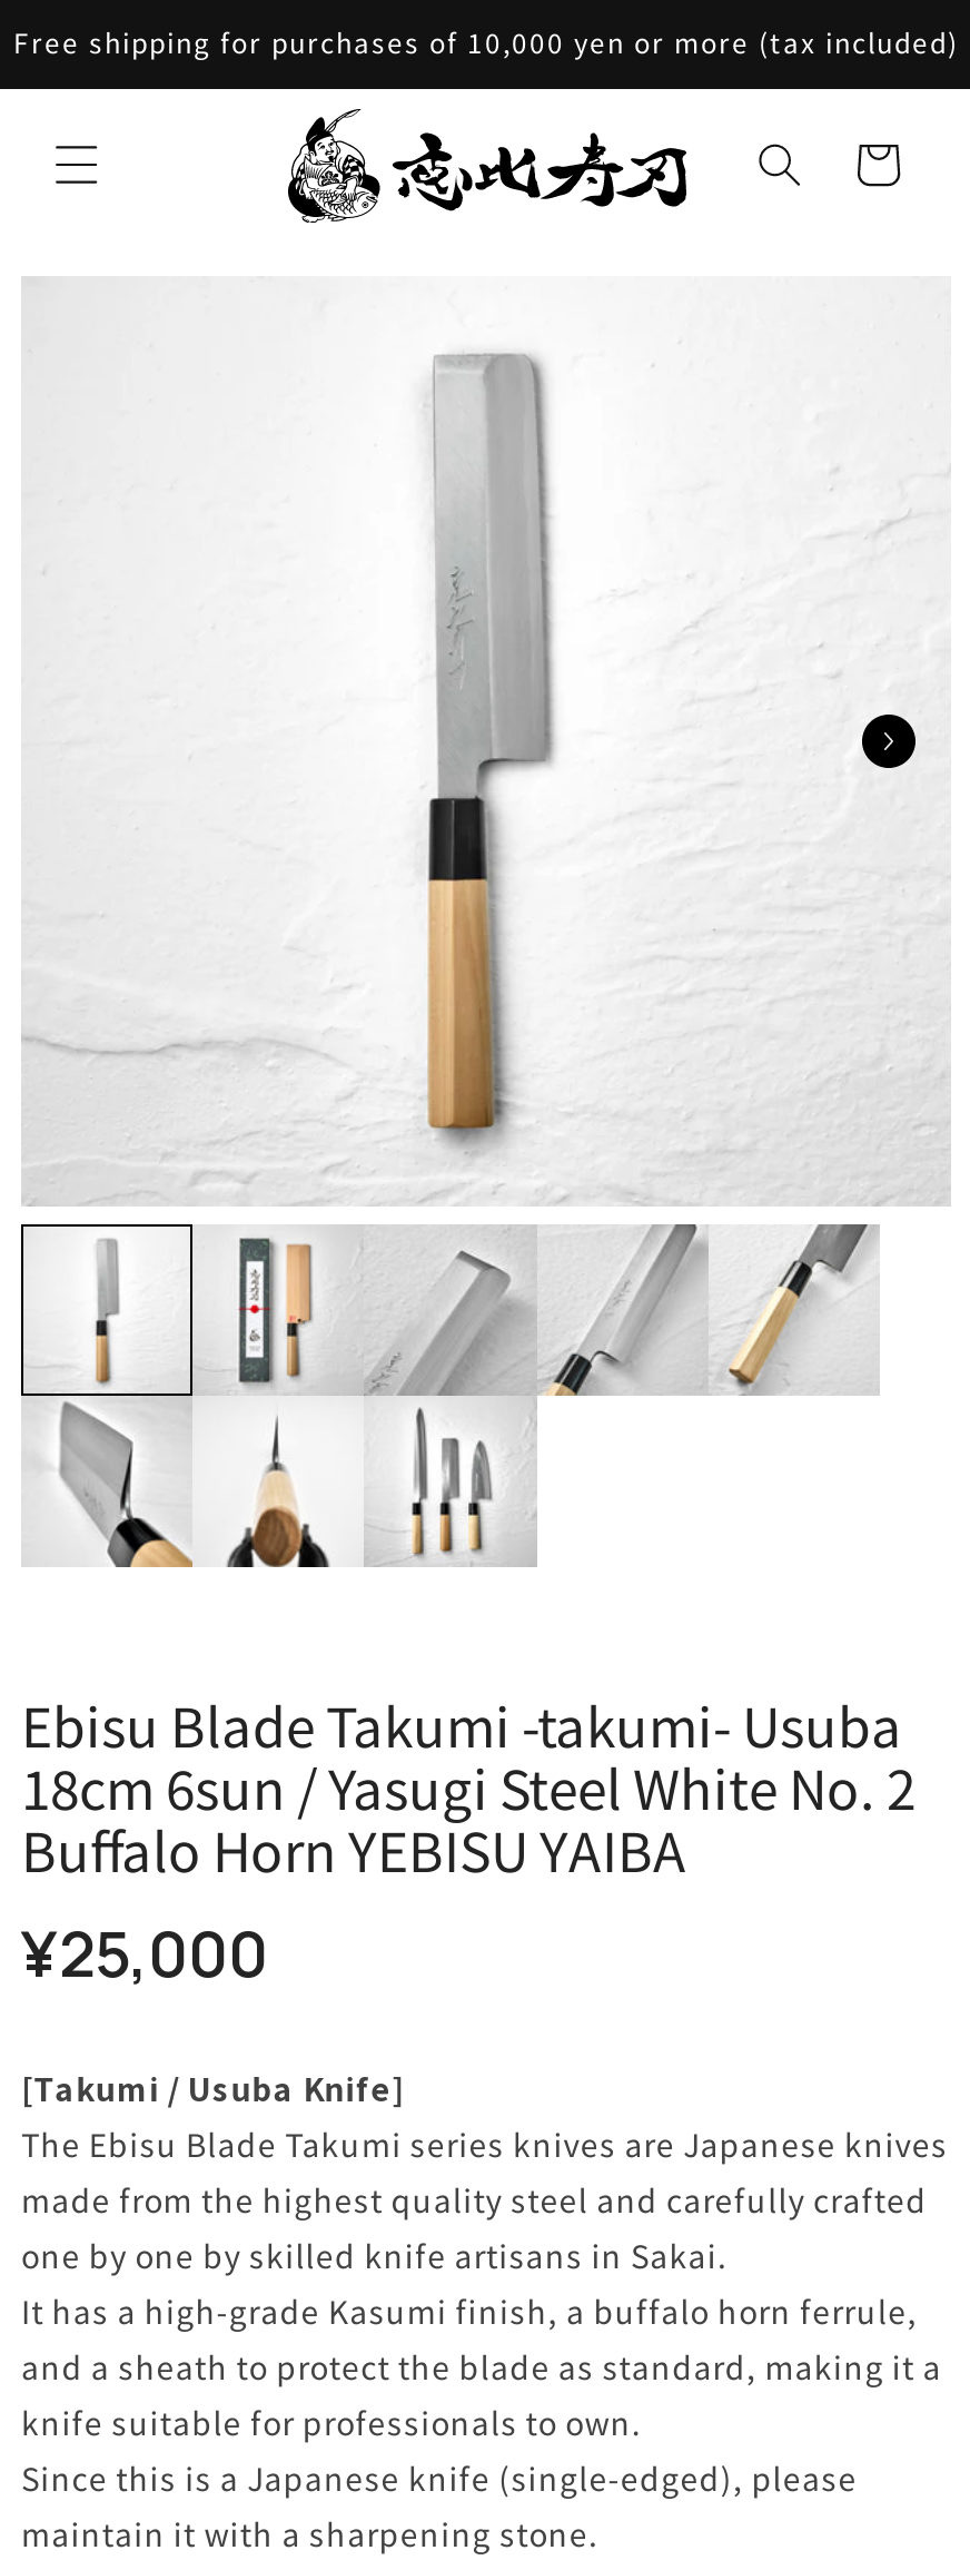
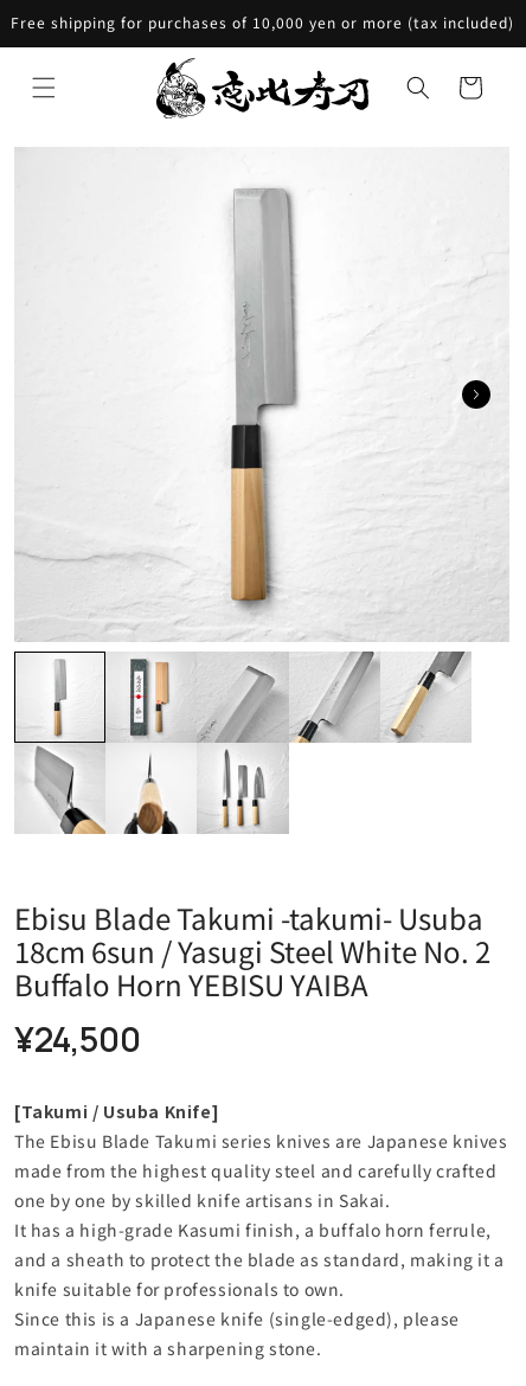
[21,1910,268,1995] ¥25,000 -> [14,1016,141,1061] ¥24,500

